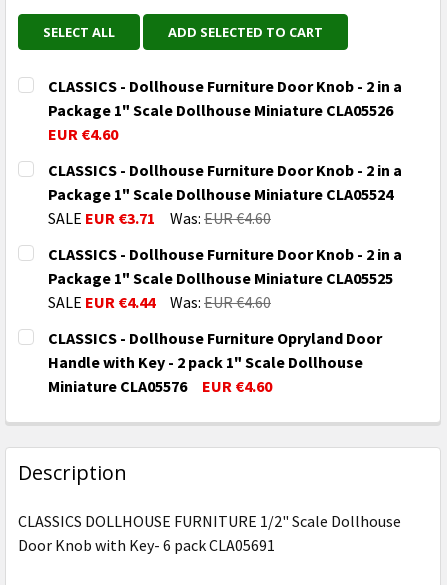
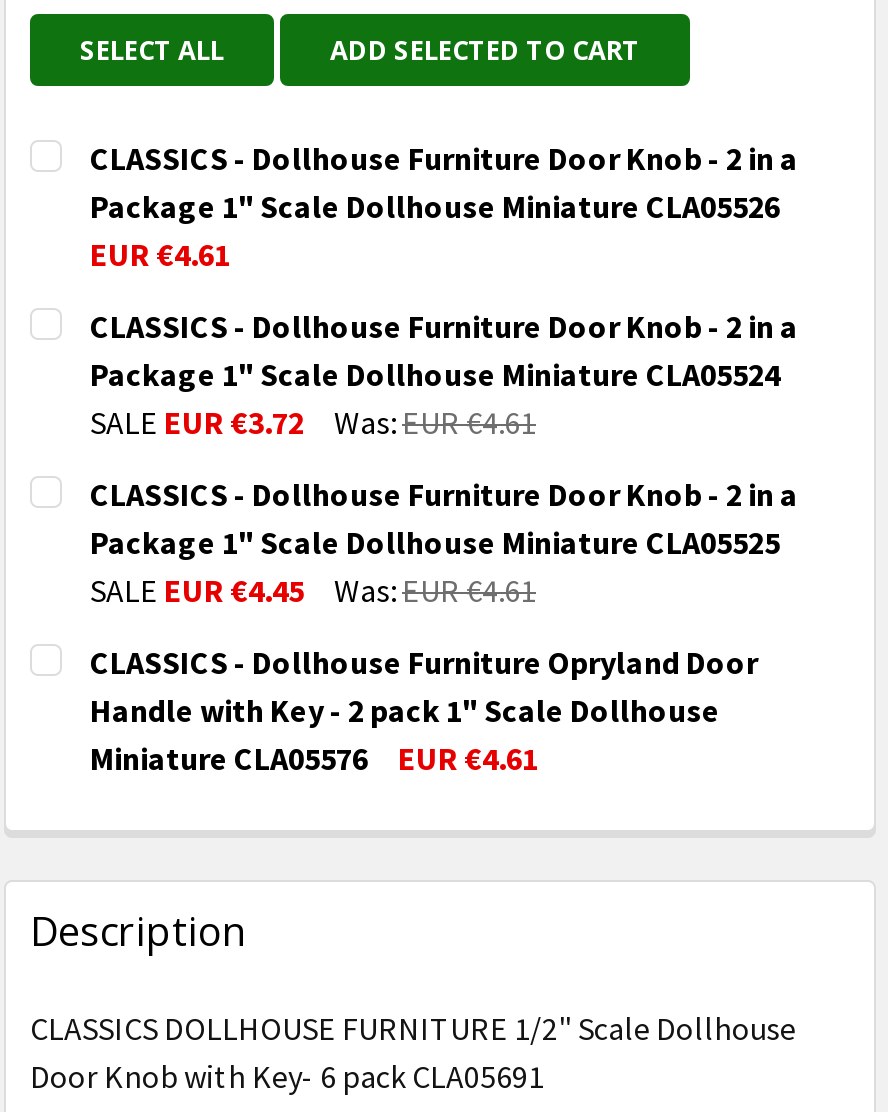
[48,124,118,144] EUR €4.60 -> [90,234,230,274] EUR €4.61
[48,208,155,228] SALE EUR €3.71 -> [90,402,304,442] SALE EUR €3.72
[170,208,271,228] Was: EUR €4.60 -> [334,402,536,442] Was: EUR €4.61
[48,292,155,312] SALE EUR €4.44 -> [90,570,304,610] SALE EUR €4.45
[170,292,271,312] Was: EUR €4.60 -> [334,570,536,610] Was: EUR €4.61
[48,376,272,396] Miniature CLA05576 EUR €4.60 -> [90,738,538,778] Miniature CLA05576 EUR €4.61

